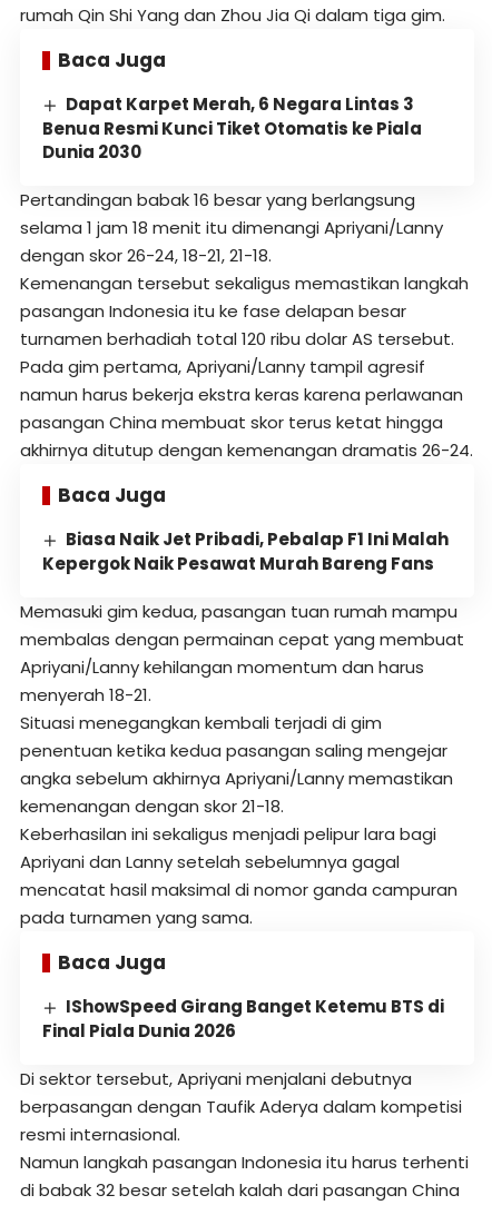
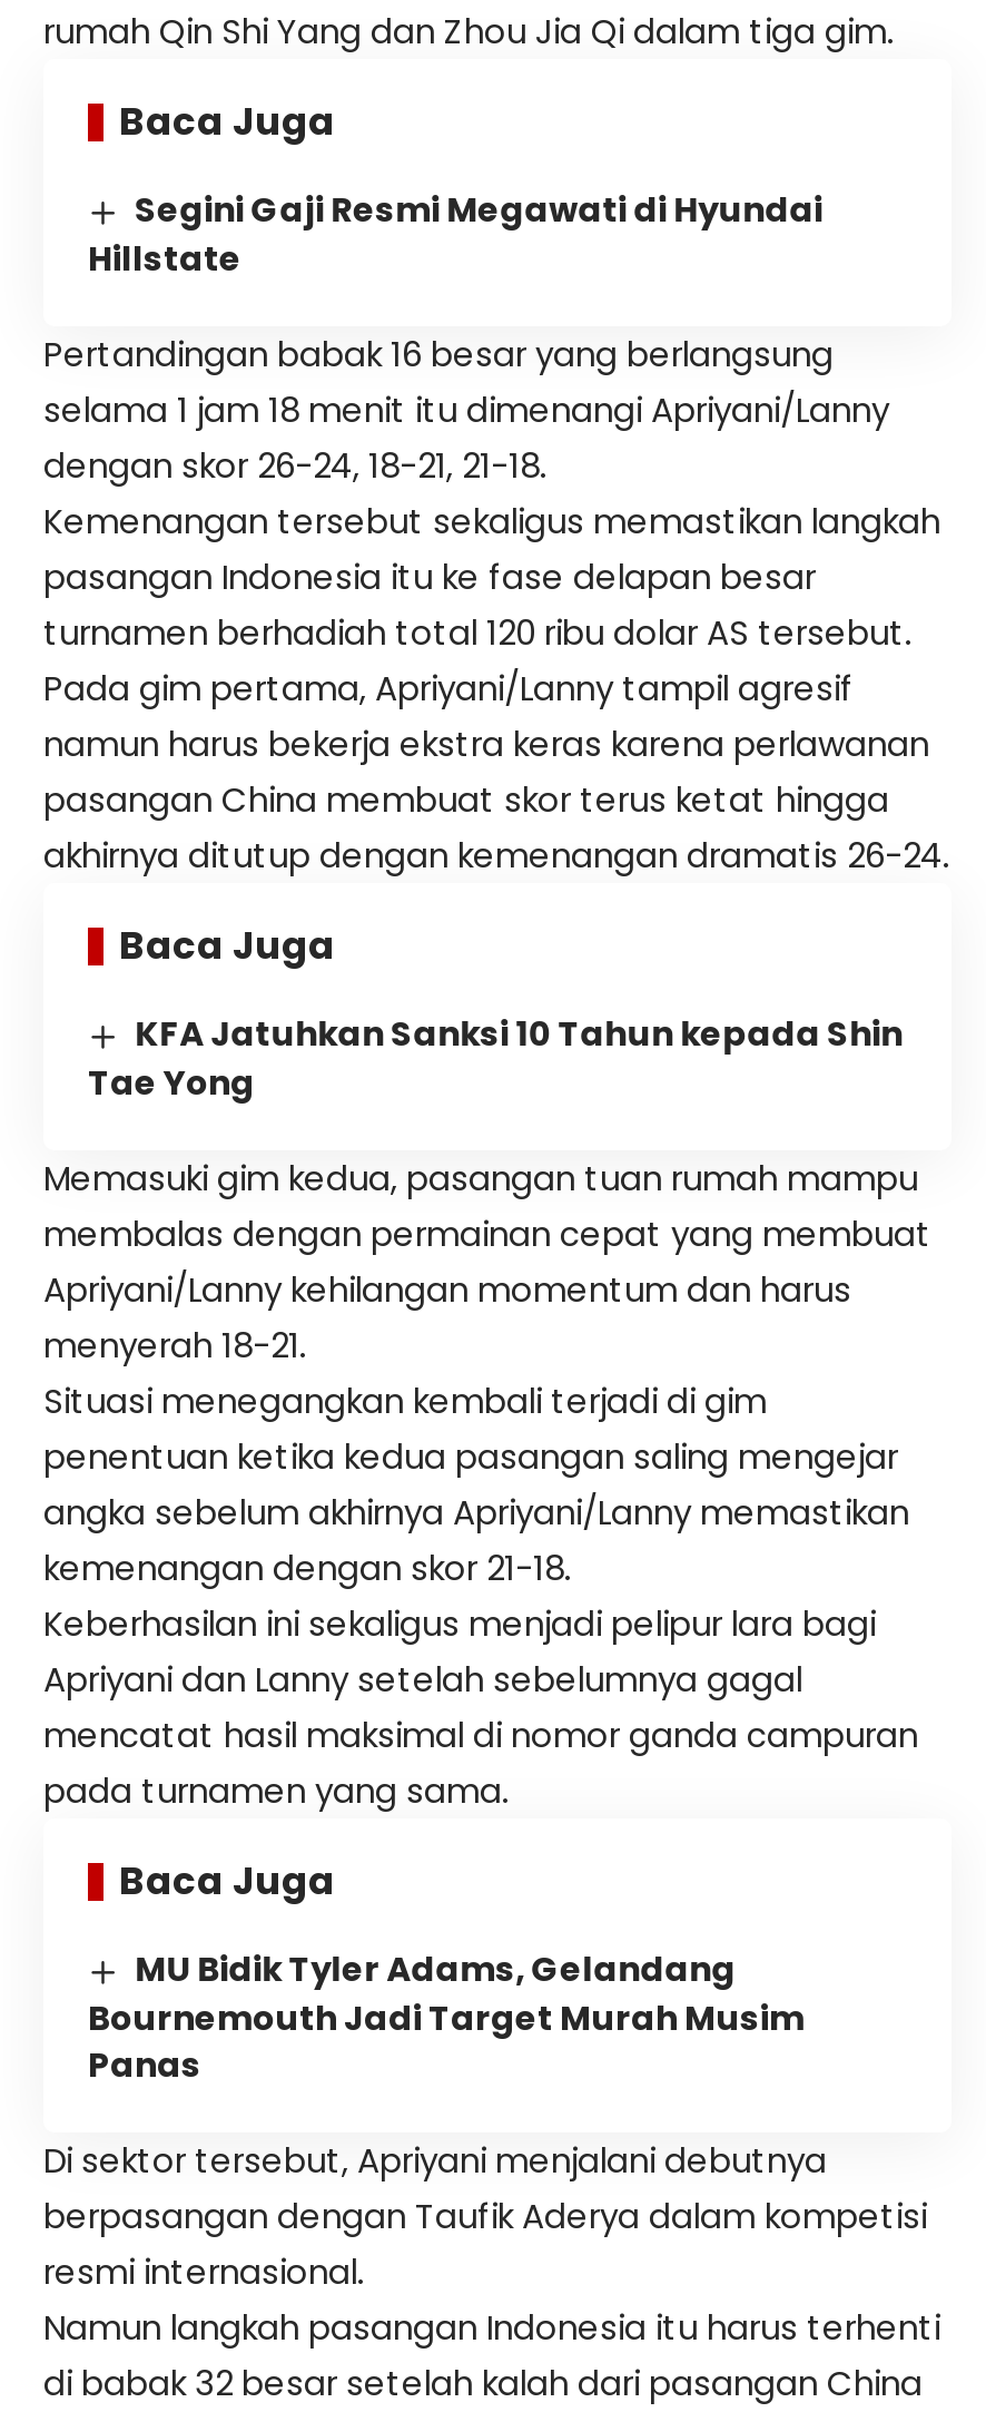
[42,93,422,164] Dapat Karpet Merah, 6 Negara Lintas 3 | Benua Resmi Kunci Tiket Otomatis ke Piala | Dunia 2030 -> [88,186,823,281] Segini Gaji Resmi Megawati di Hyundai | Hillstate
moved [20,188,473,509] -> [43,330,949,972]: Pertandingan babak 16 besar yang berlangsung | selama 1 jam 18 menit itu dimenangi Apriyani/Lanny | dengan skor 26-24, 18-21, 21-18. | ... | akhirnya ditutup dengan kemenangan dramatis 26-24. | Baca Juga
[42,528,449,575] Biasa Naik Jet Pribadi, Pebalap F1 Ini Malah | Kepergok Naik Pesawat Murah Bareng Fans -> [88,1010,903,1105] KFA Jatuhkan Sanksi 10 Tahun kepada Shin | Tae Yong
moved [20,600,464,976] -> [43,1154,931,1907]: Memasuki gim kedua, pasangan tuan rumah mampu | membalas dengan permainan cepat yang membuat | Apriyani/Lanny kehilangan momentum dan harus | ... | pada turnamen yang sama. | Baca Juga
[42,995,444,1042] IShowSpeed Girang Banget Ketemu BTS di | Final Piala Dunia 2026 -> [88,1945,805,2087] MU Bidik Tyler Adams, Gelandang | Bournemouth Jadi Target Murah Musim | Panas

